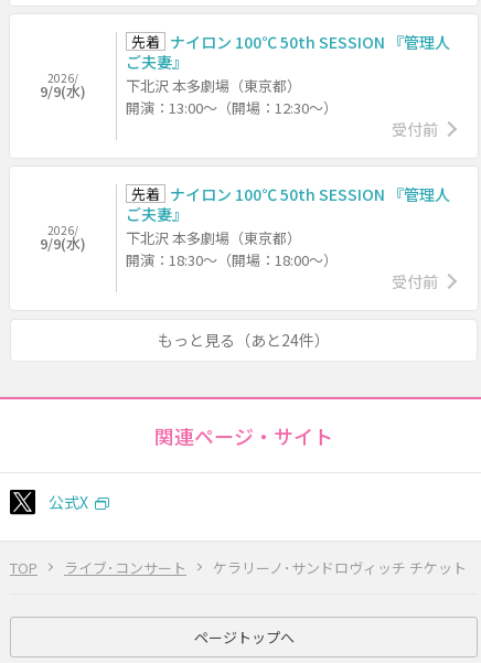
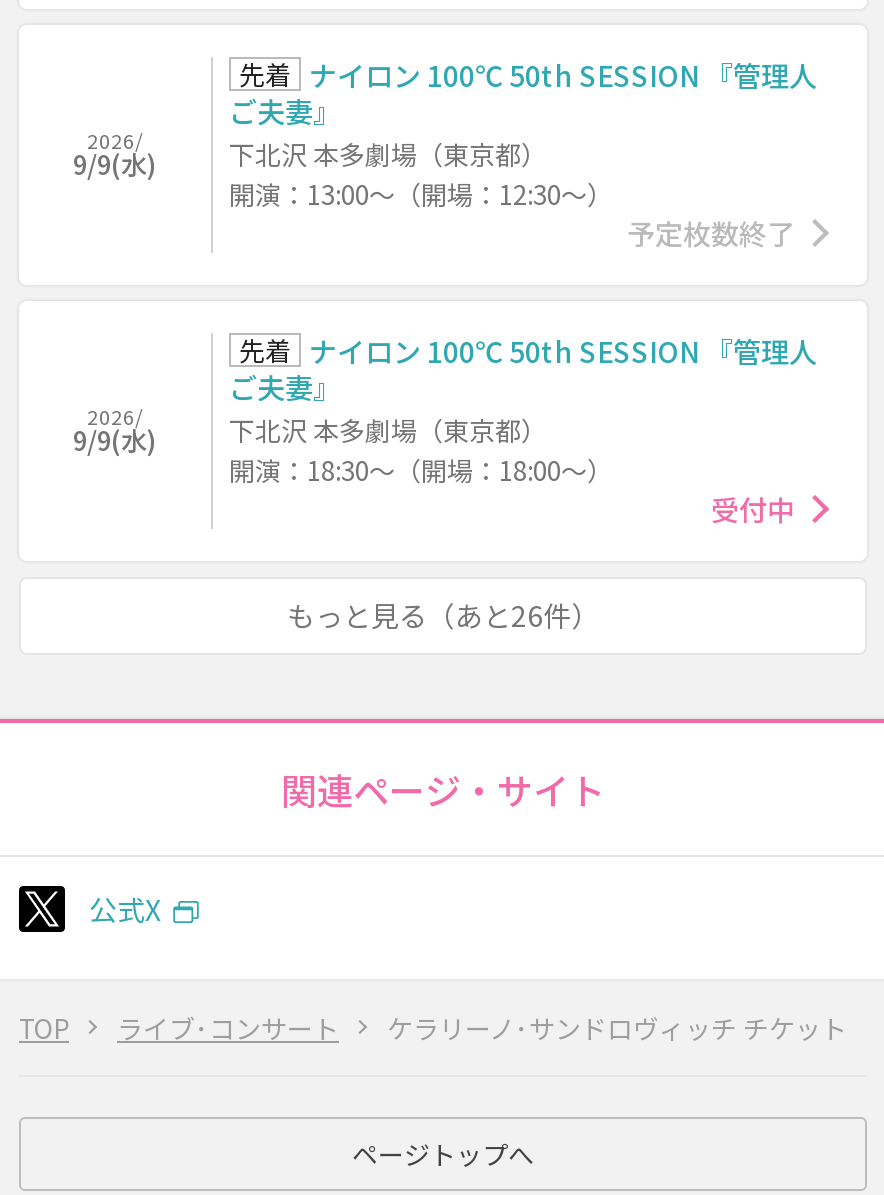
[392,118,438,140] 受付前 -> [627,212,795,252] 予定枚数終了
[392,270,438,292] 受付前 -> [711,488,795,528] 受付中
[158,328,330,350] もっと見る（あと24件） -> [287,594,599,634] もっと見る（あと26件）

